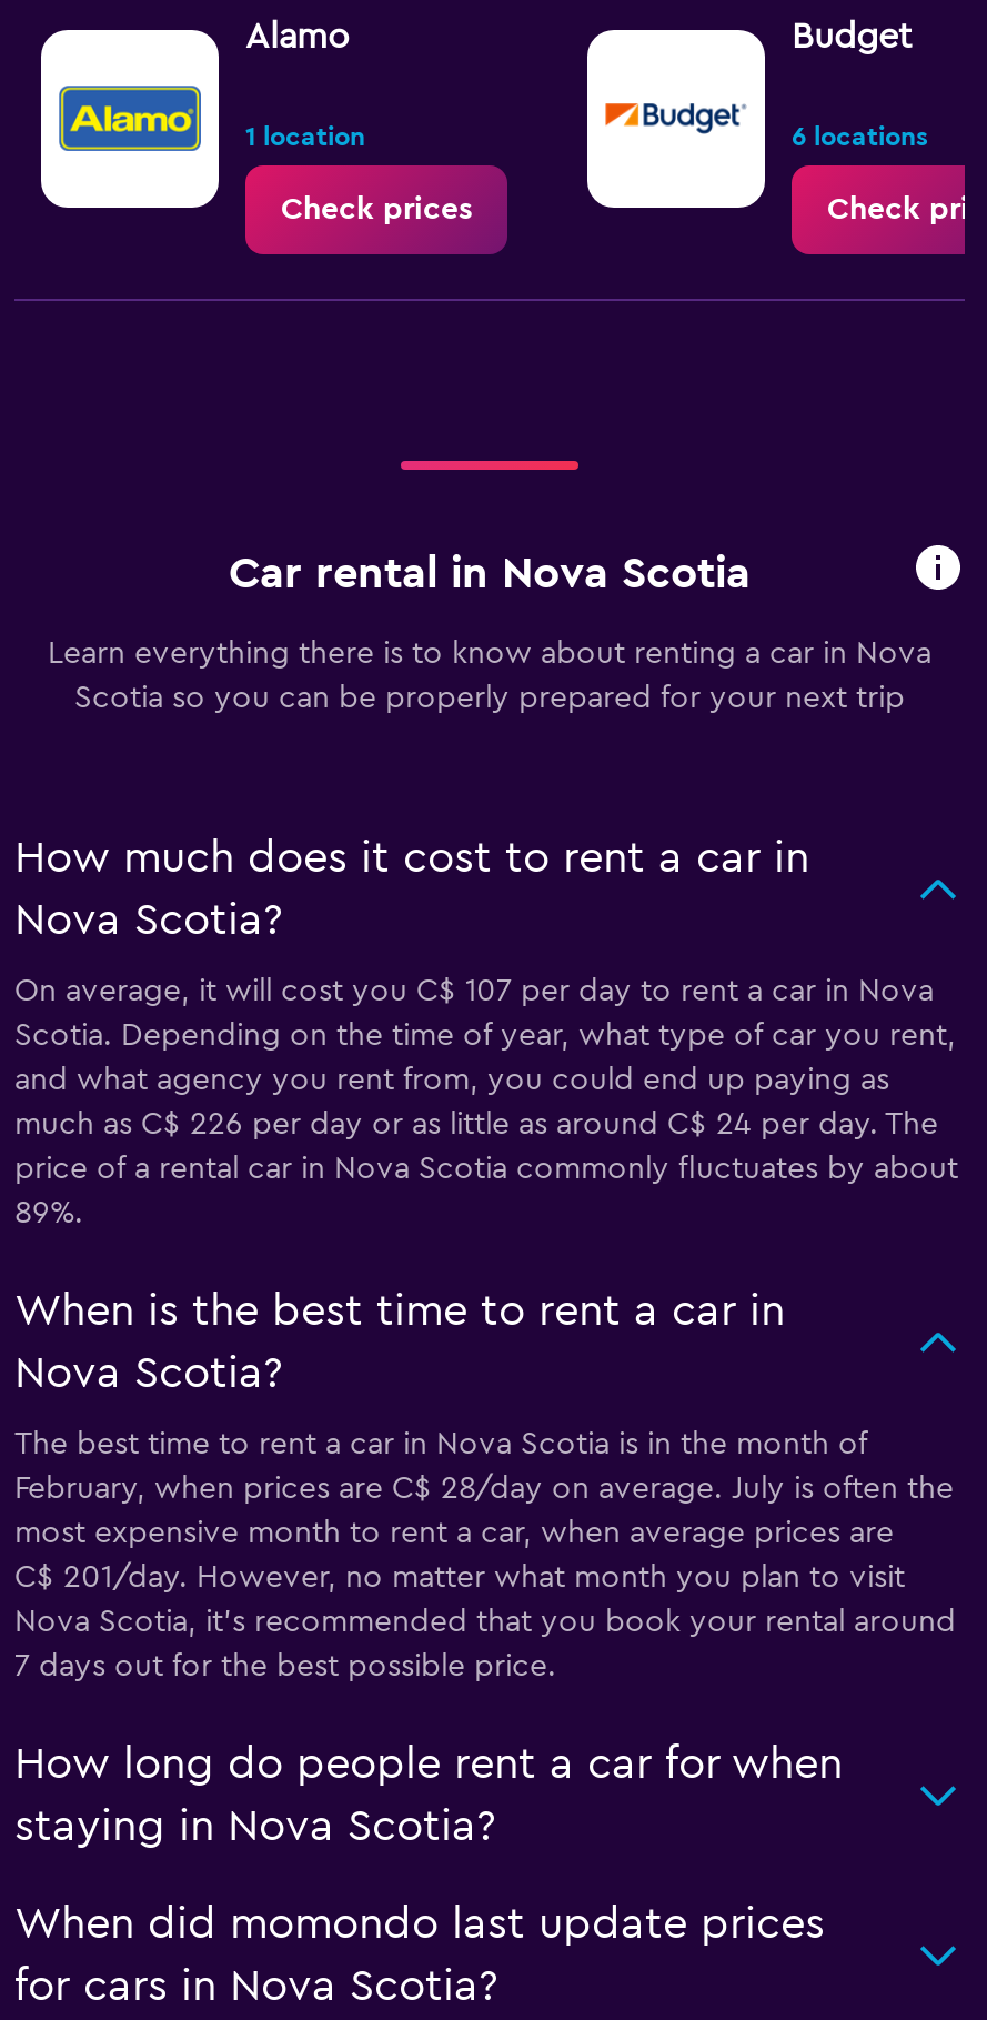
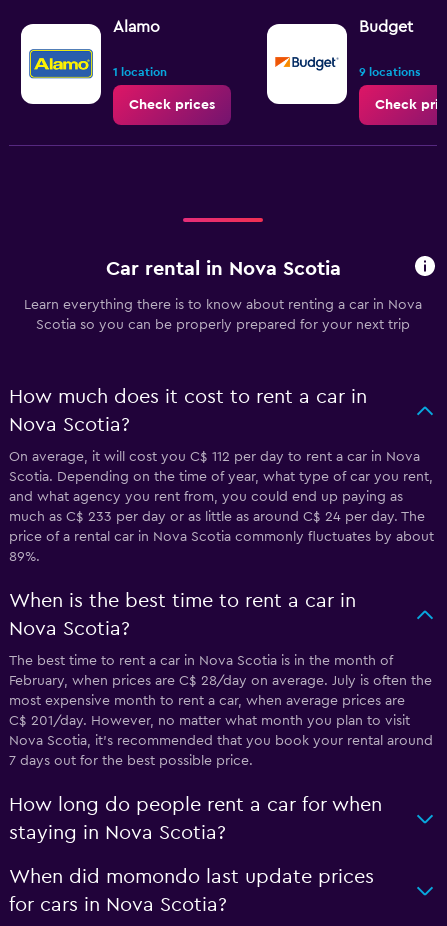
[792,123,927,150] 6 locations -> [359,66,420,78] 9 locations
[14,976,934,1007] On average, it will cost you C$ 107 per day to rent a car in Nova -> [9,450,420,464] On average, it will cost you C$ 112 per day to rent a car in Nova
[14,1109,938,1140] much as C$ 226 per day or as little as around C$ 24 per day. The -> [9,510,425,524] much as C$ 233 per day or as little as around C$ 24 per day. The

